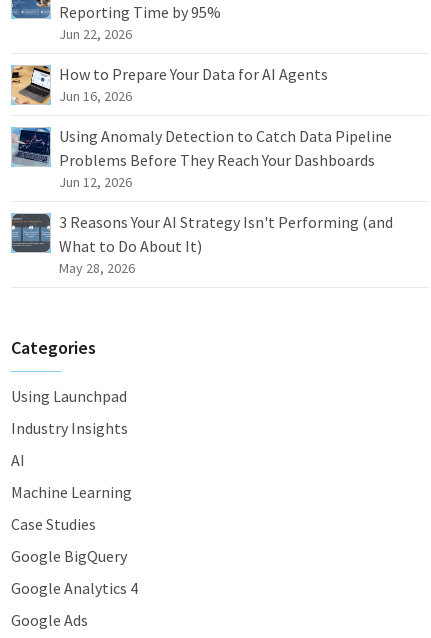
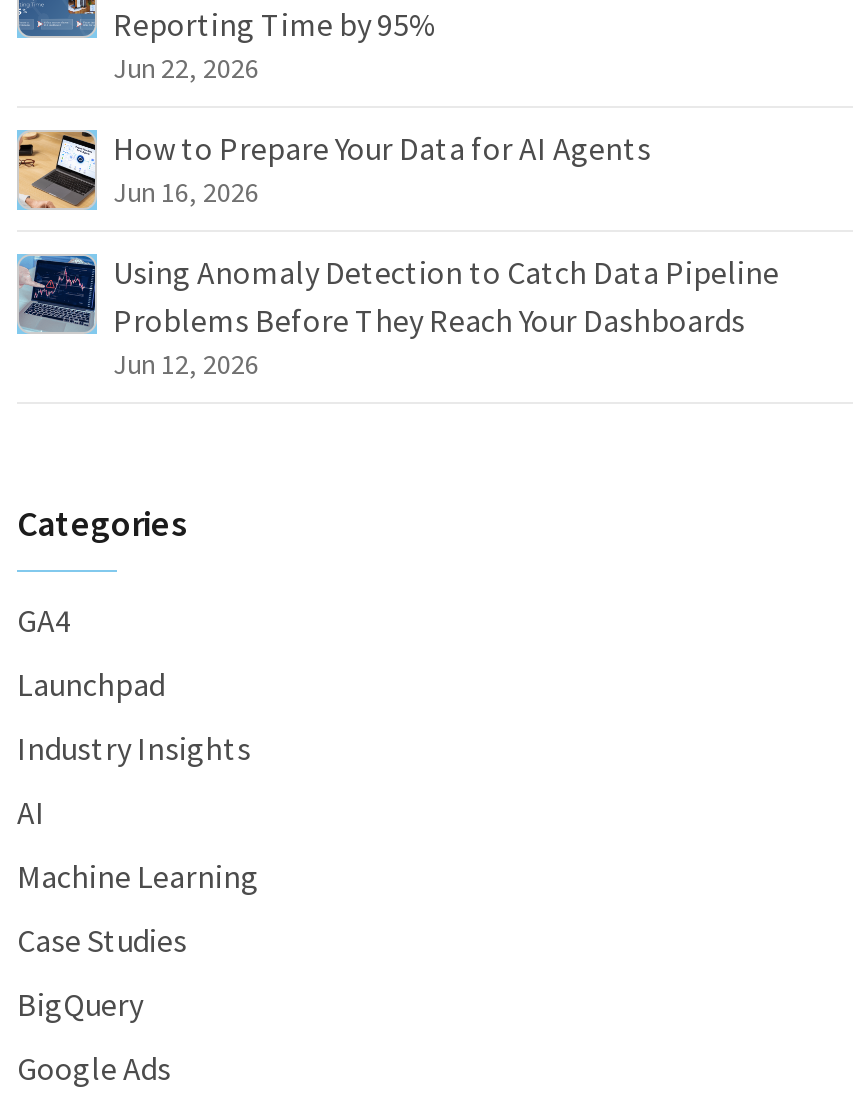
[12,212,393,277] [image] | 3 Reasons Your AI Strategy Isn't Performing (and | What to Do About It) | May 28, 2026 -> none
[11,386,127,406] Using Launchpad -> [17,600,165,704] GA4 | Launchpad
[11,546,138,598] Google BigQuery | Google Analytics 4 -> [17,984,143,1024] BigQuery

